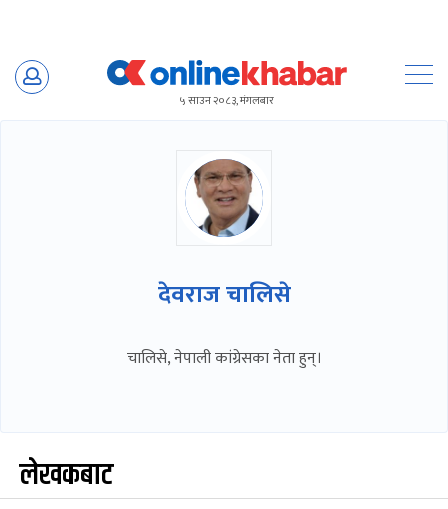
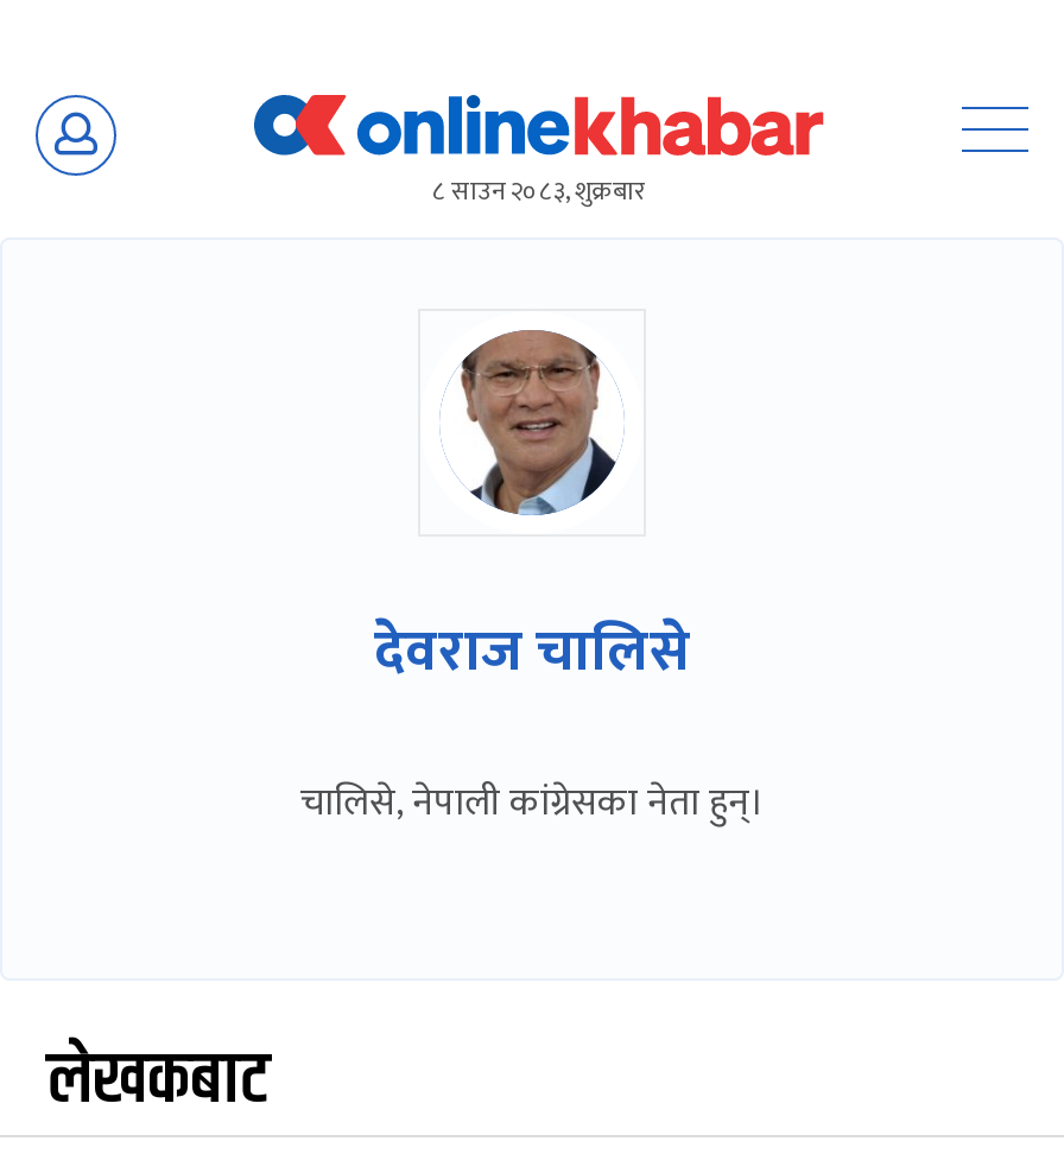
[180,92,274,110] ५ साउन २०८३, मंगलबार -> [432,171,646,214] ८ साउन २०८३, शुक्रबार

